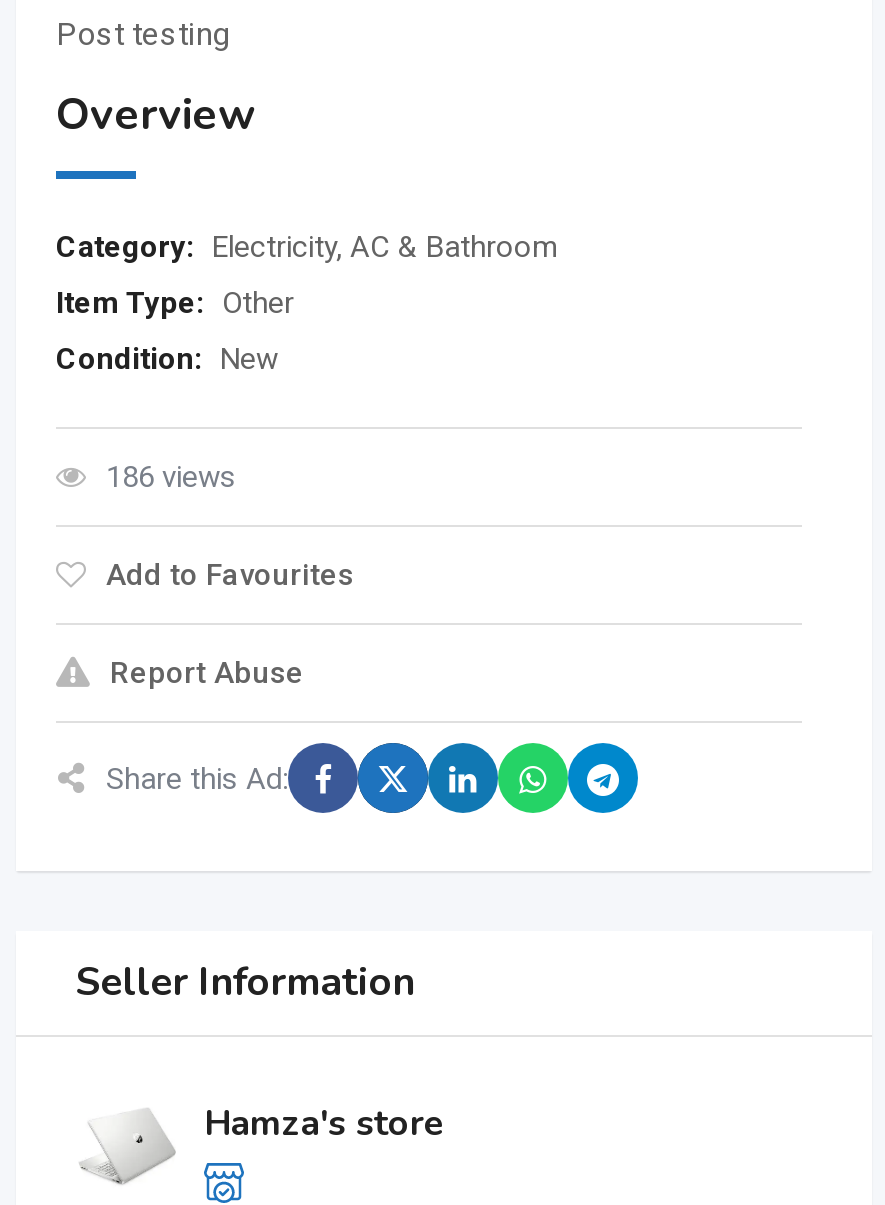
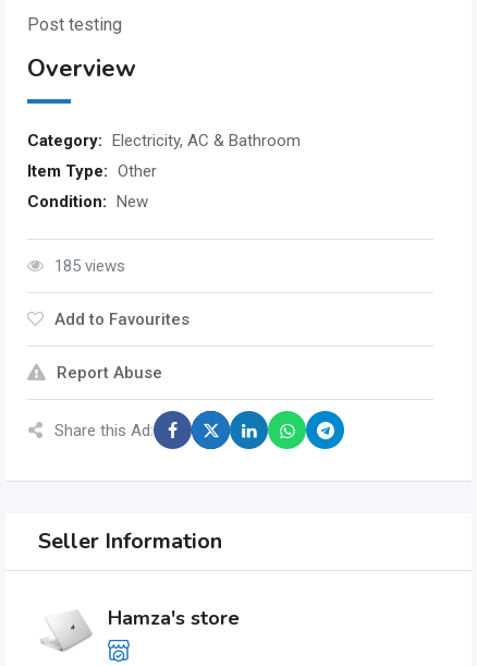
[106,459,236,495] 186 views -> [54,256,125,276] 185 views

